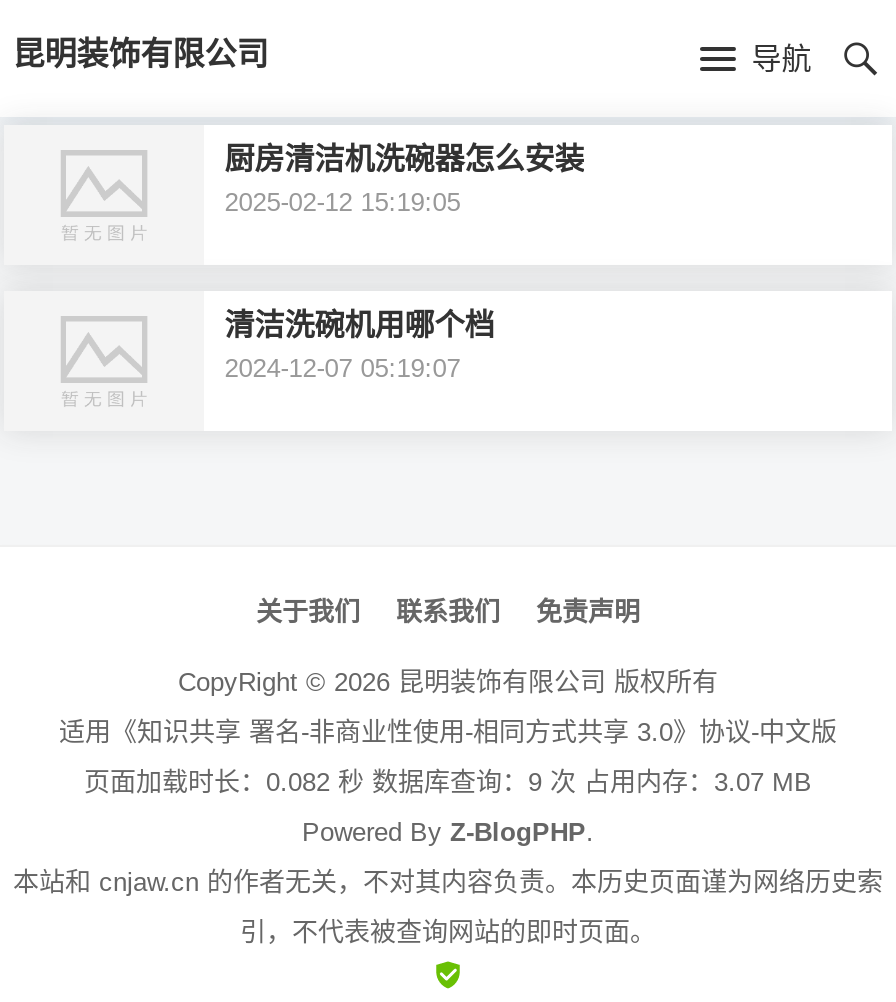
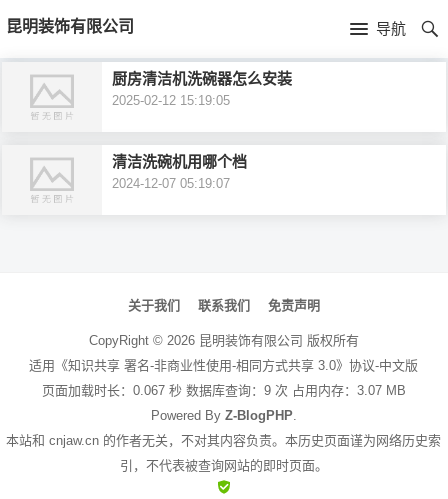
[84,767,812,797] 页面加载时长：0.082 秒 数据库查询：9 次 占用内存：3.07 MB -> [42,383,406,398] 页面加载时长：0.067 秒 数据库查询：9 次 占用内存：3.07 MB

